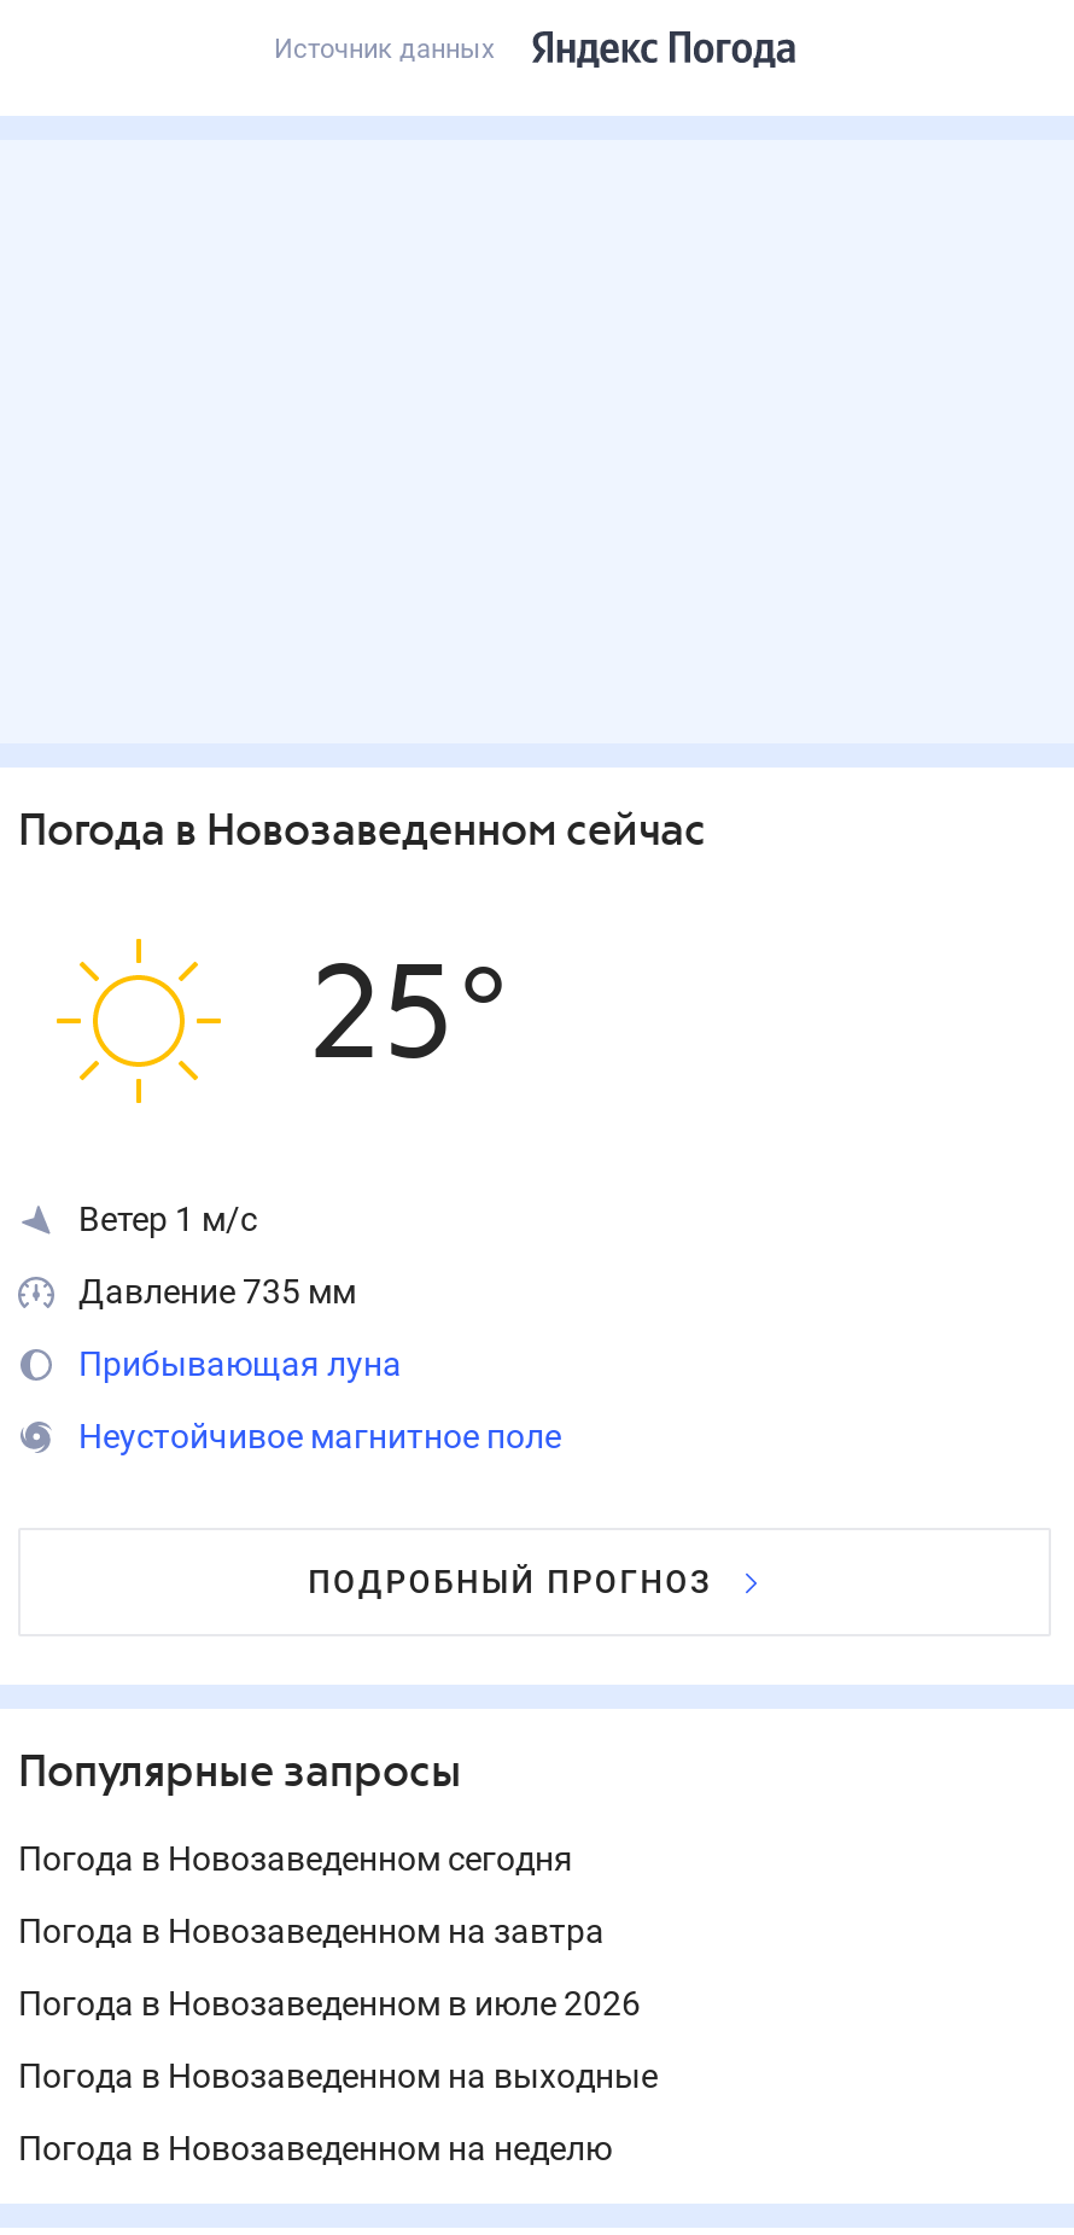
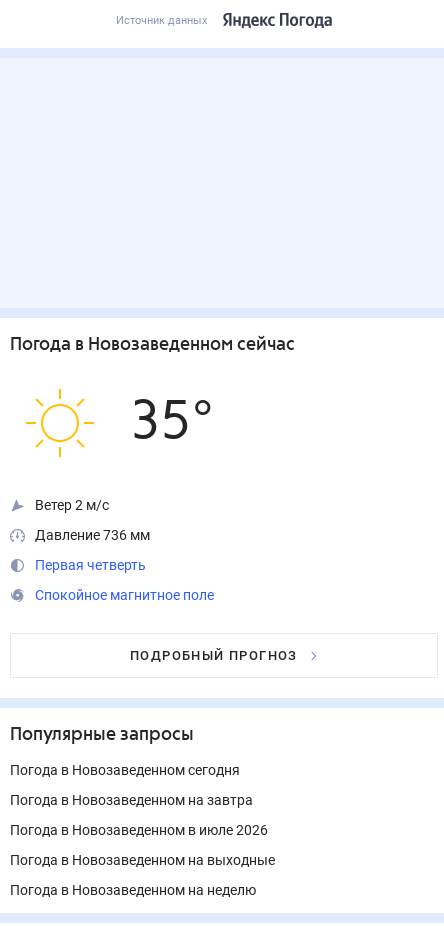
[308,956,510,1086] 25° -> [130,396,214,450] 35°
[78,1200,257,1238] Ветер 1 м/с -> [35,497,109,513] Ветер 2 м/с
[78,1272,356,1311] Давление 735 мм -> [35,527,150,543] Давление 736 мм
[78,1344,402,1383] Прибывающая луна -> [35,557,146,573] Первая четверть
[78,1417,561,1455] Неустойчивое магнитное поле -> [35,587,214,603] Спокойное магнитное поле

